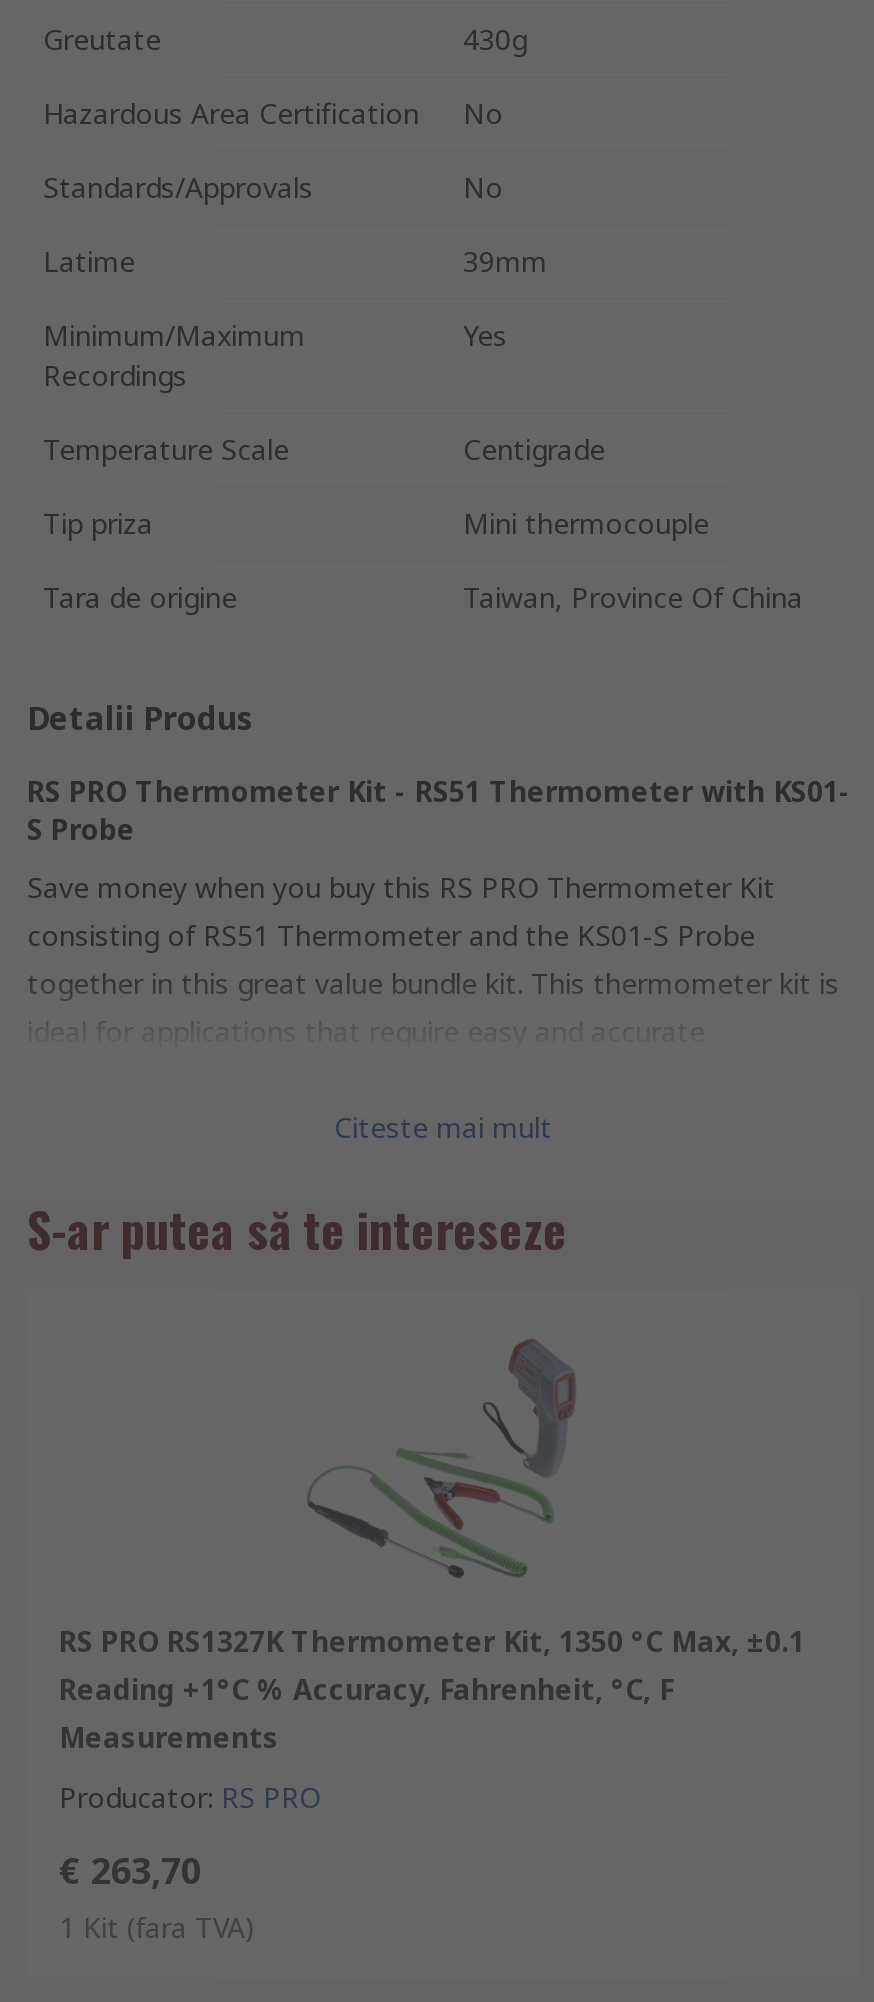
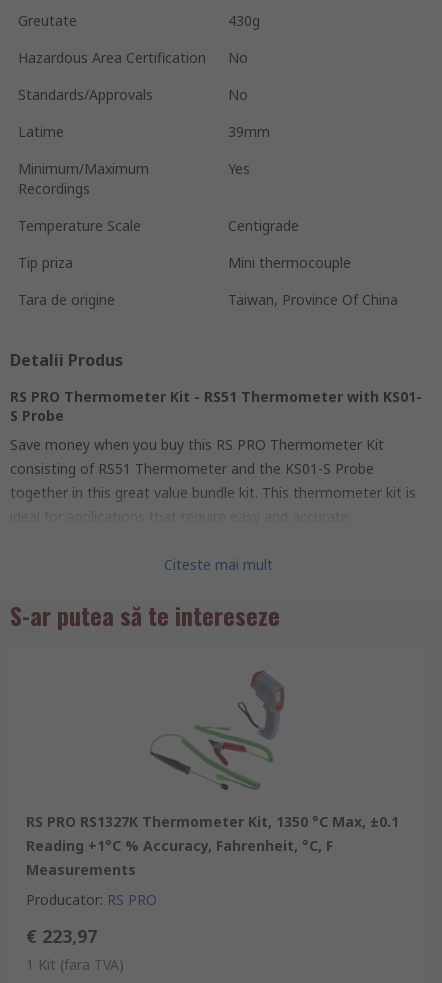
[59,1845,201,1893] € 263,70 -> [26,924,97,948] € 223,97

